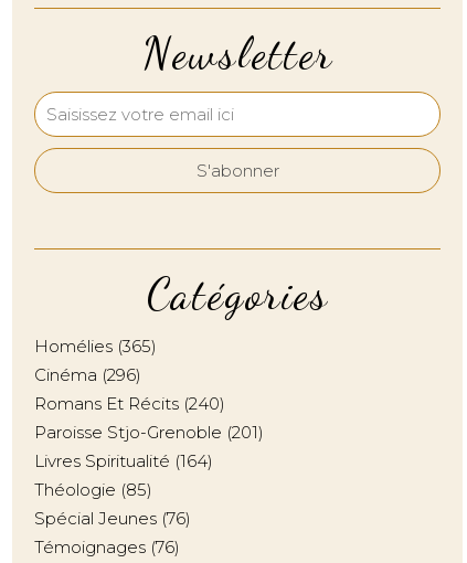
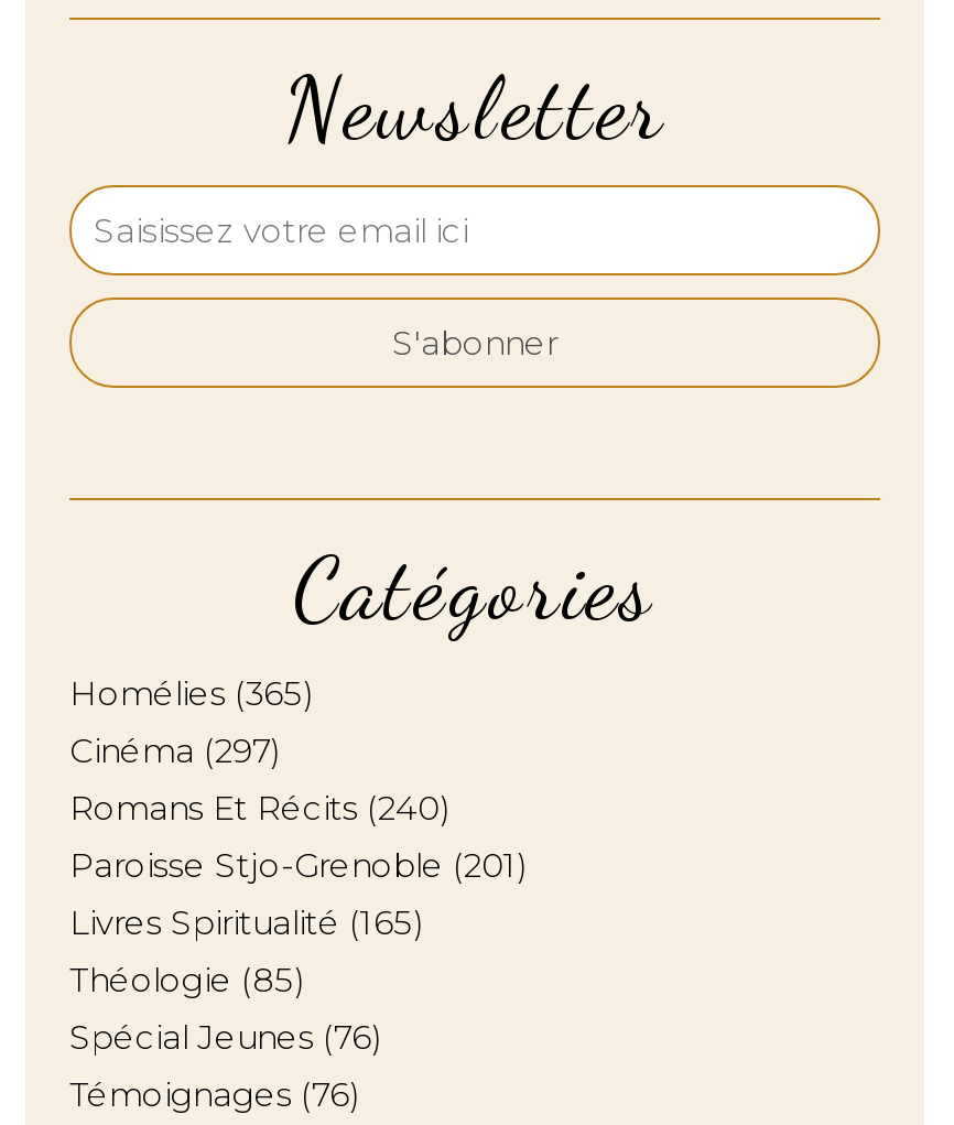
[34,364,141,385] Cinéma (296) -> [69,729,281,771] Cinéma (297)
[34,450,213,471] Livres Spiritualité (164) -> [69,901,424,943] Livres Spiritualité (165)

